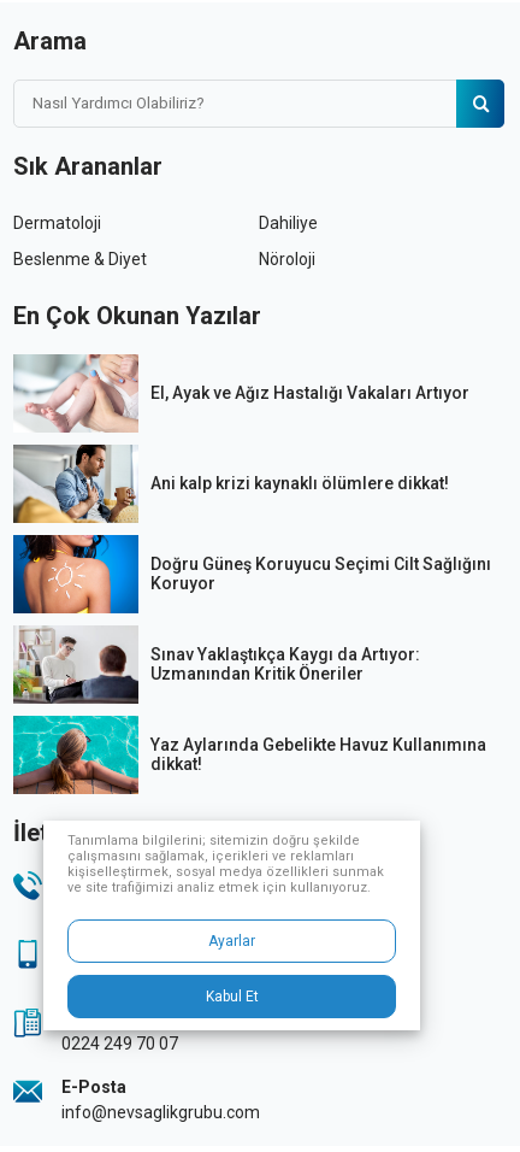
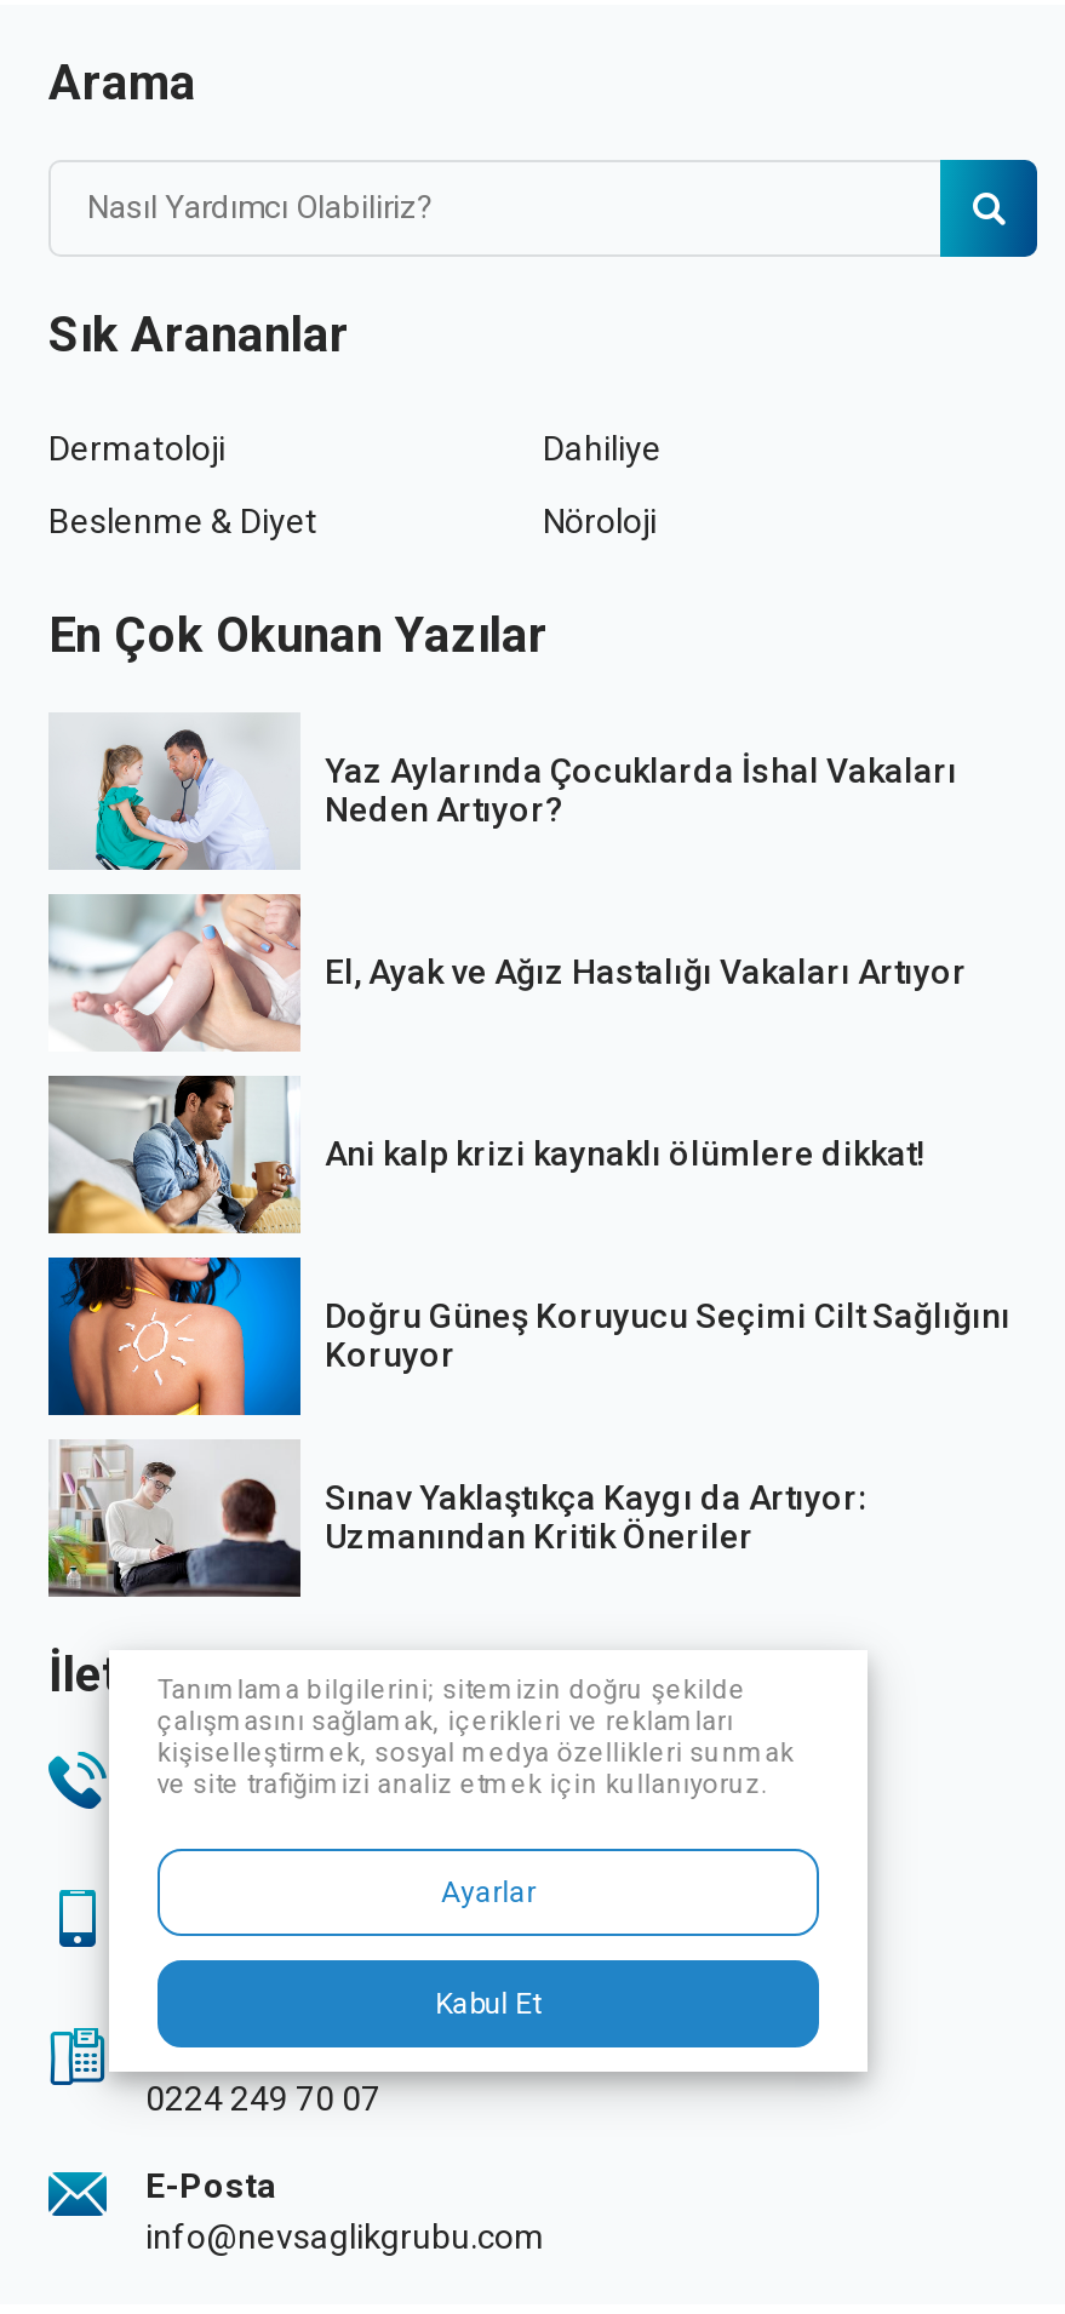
none -> [48,727,957,872] [image] | Yaz Aylarında Çocuklarda İshal Vakaları | Neden Artıyor?
moved [12,383,491,683] -> [46,953,1010,1556]: [image] | El, Ayak ve Ağız Hastalığı Vakaları Artıyor | Ani kalp krizi kaynaklı ölümlere dikkat! | Doğru Güneş Koruyucu Seçimi Cilt Sağlığını | Koruyor | Sınav Yaklaştıkça Kaygı da Artıyor: | Uzmanından Kritik Öneriler
[12,715,486,795] [image] | Yaz Aylarında Gebelikte Havuz Kullanımına | dikkat! -> none

